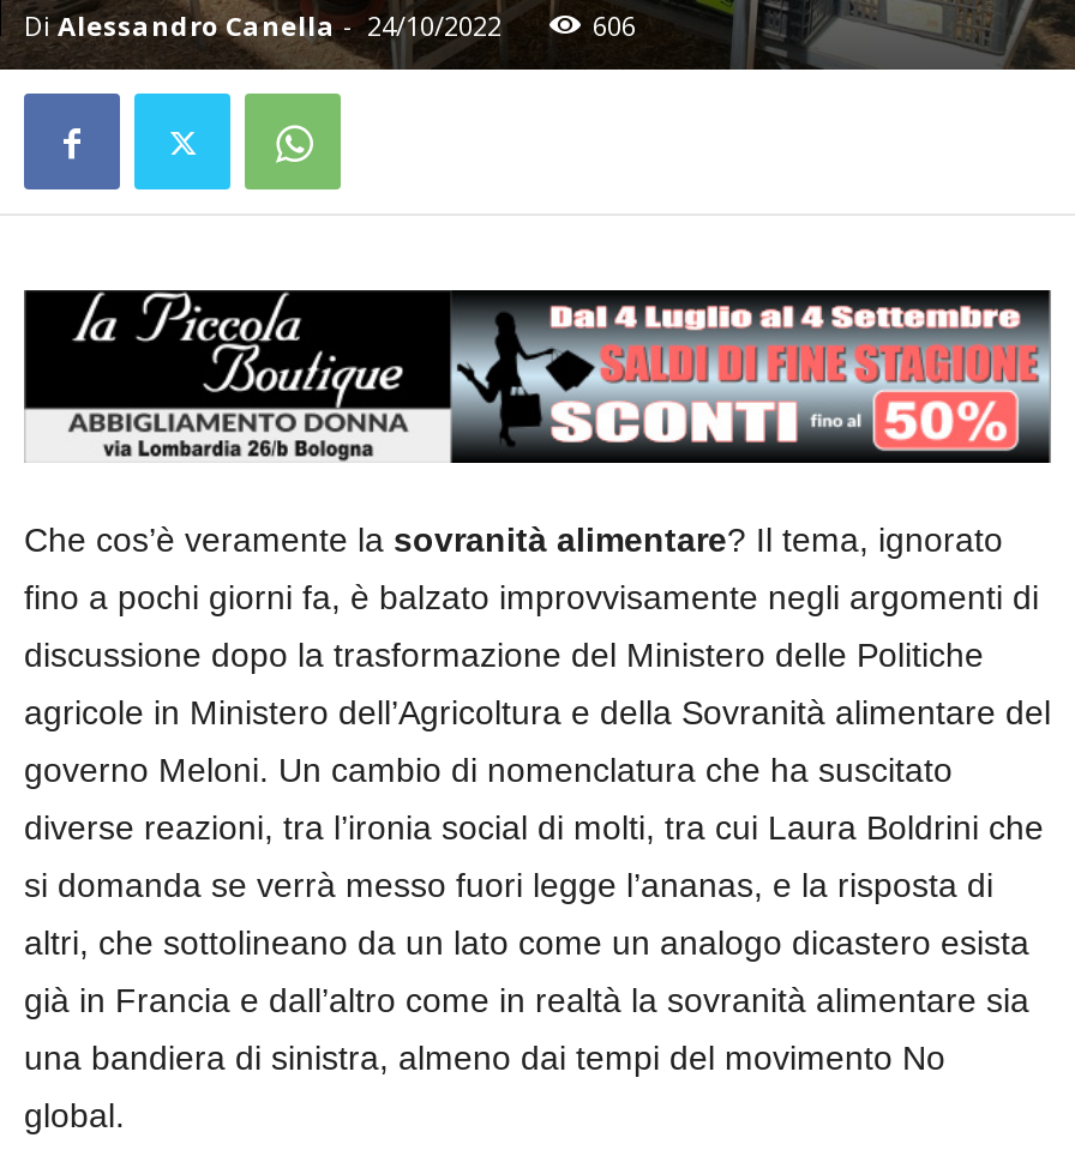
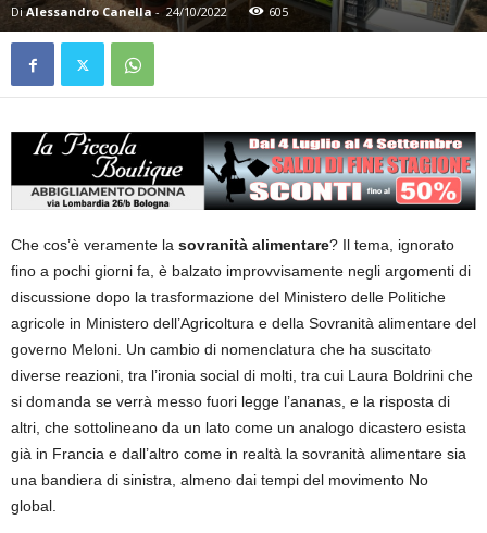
[593,8,636,44] 606 -> [269,4,288,20] 605

